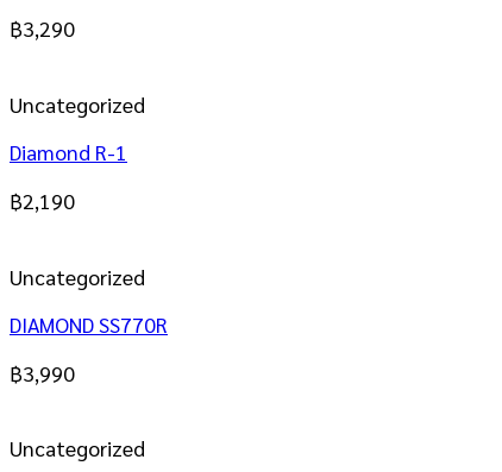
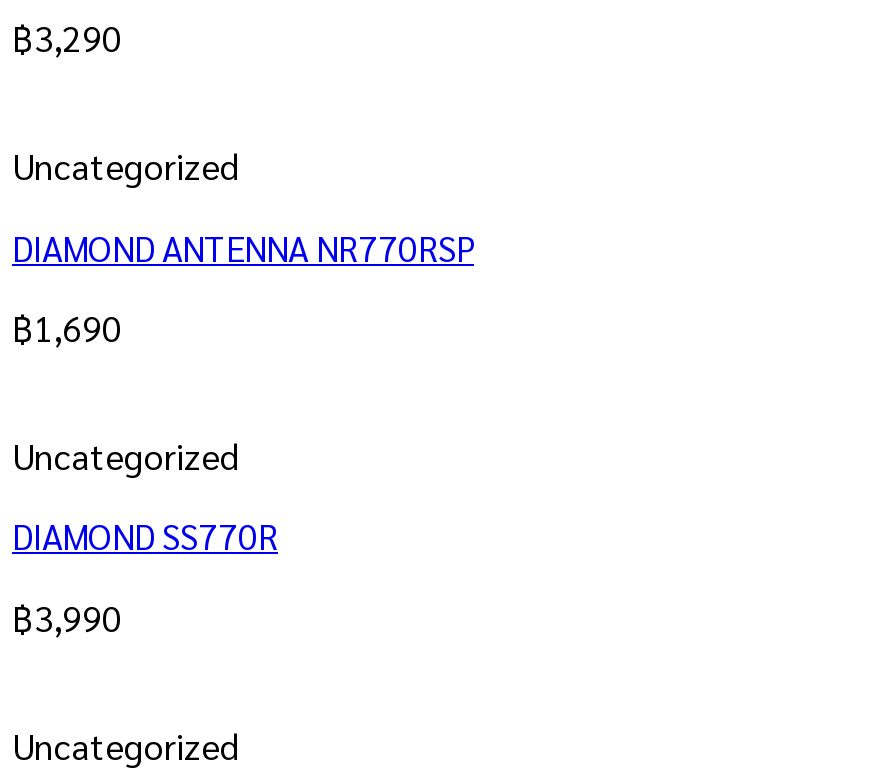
[10,138,127,166] Diamond R-1 -> [12,223,474,269] DIAMOND ANTENNA NR770RSP
[10,187,75,214] ฿2,190 -> [12,304,122,350] ฿1,690

